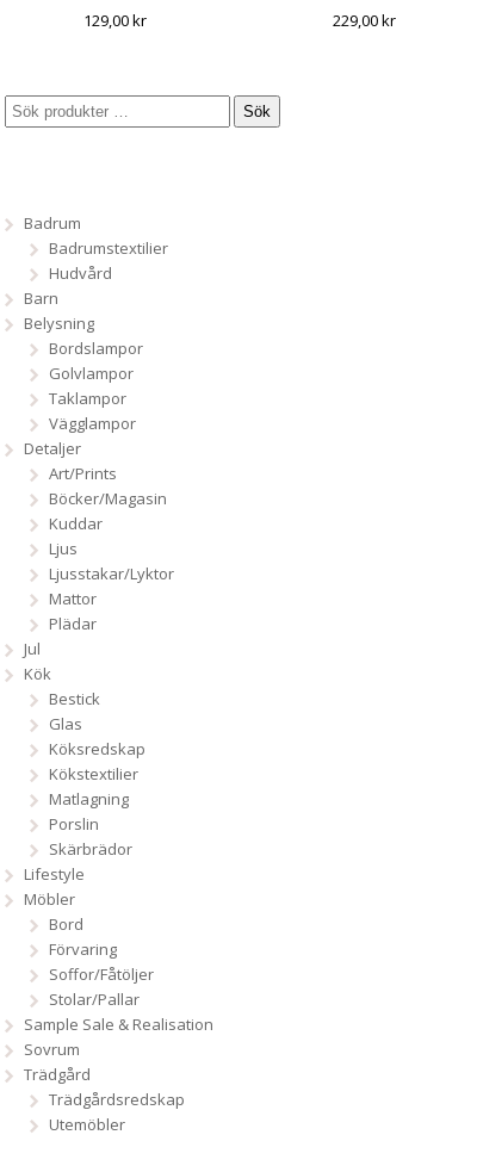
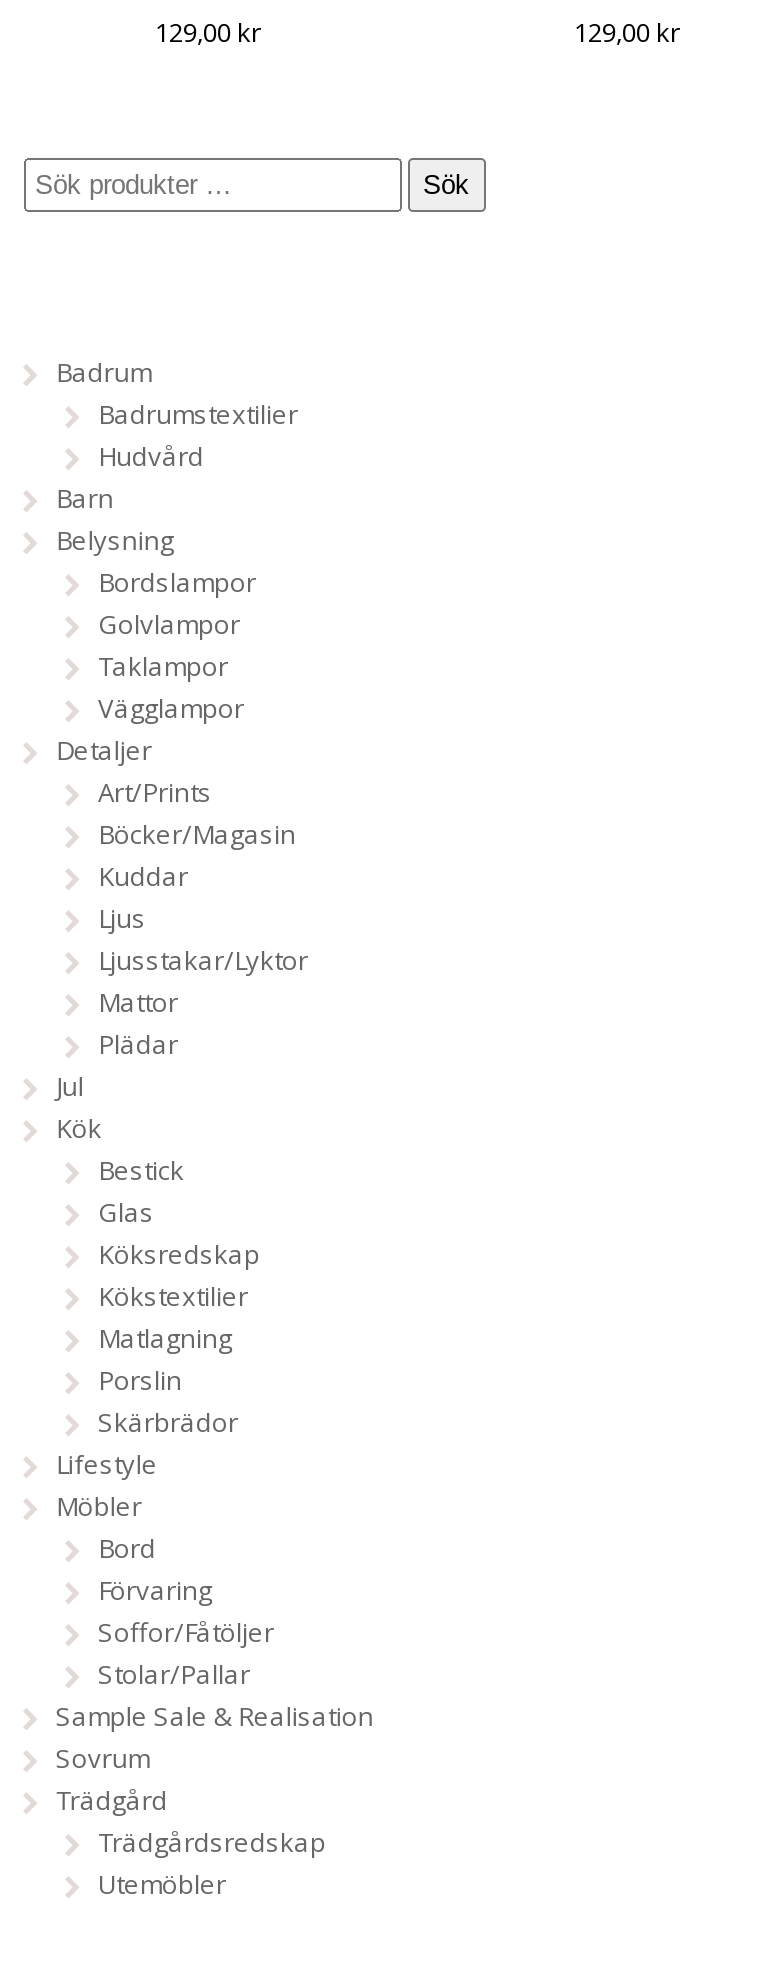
[333,9,396,30] 229,00 kr -> [574,13,680,49] 129,00 kr

